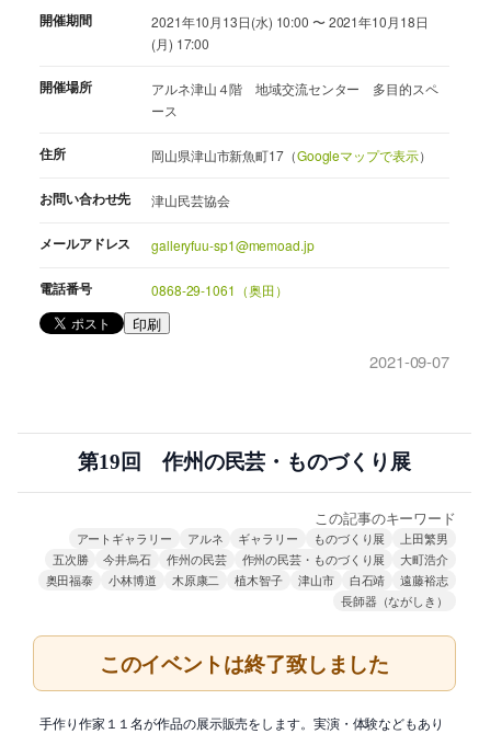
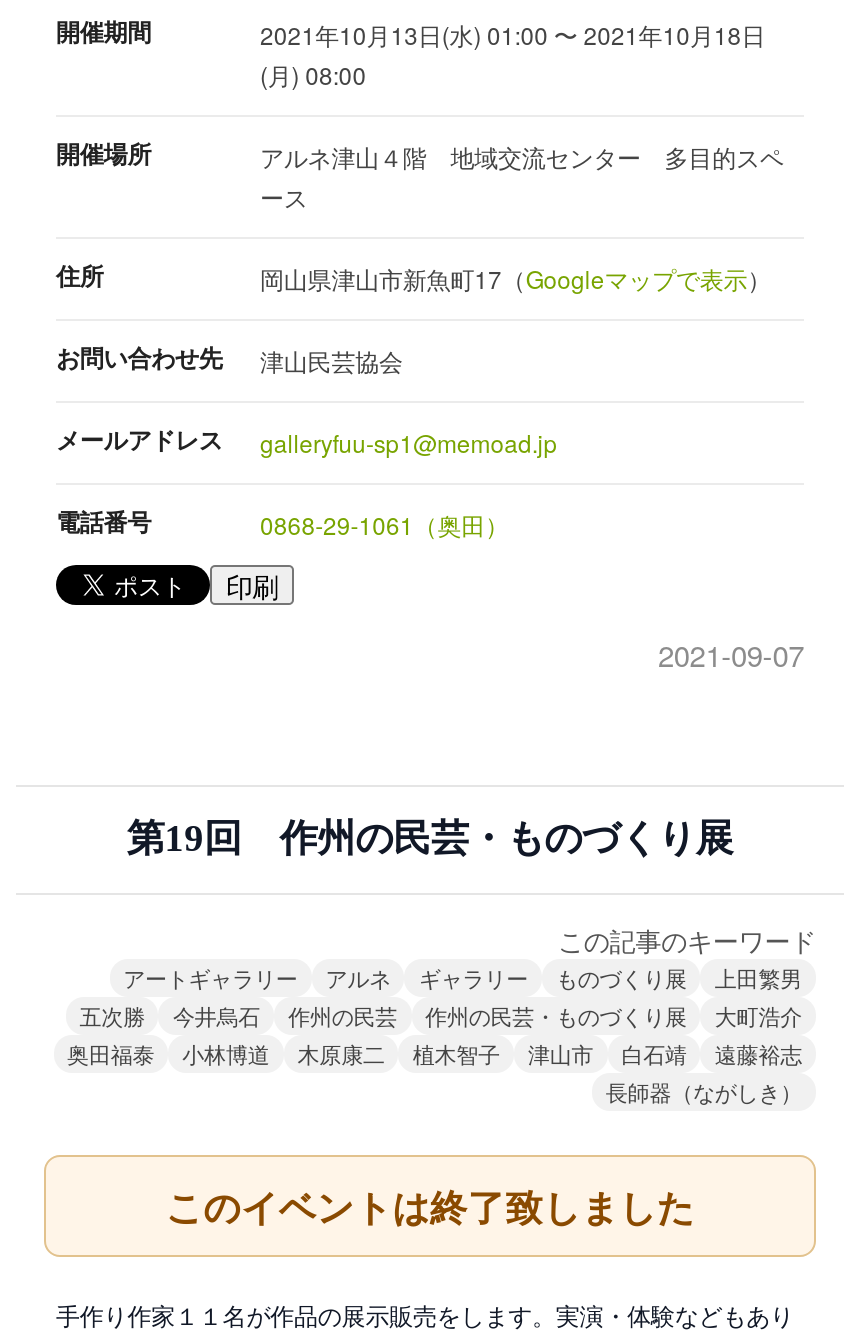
[151,12,428,30] 2021年10月13日(水) 10:00 〜 2021年10月18日 -> [260,16,765,50] 2021年10月13日(水) 01:00 〜 2021年10月18日
[151,33,209,52] (月) 17:00 -> [260,56,366,90] (月) 08:00

